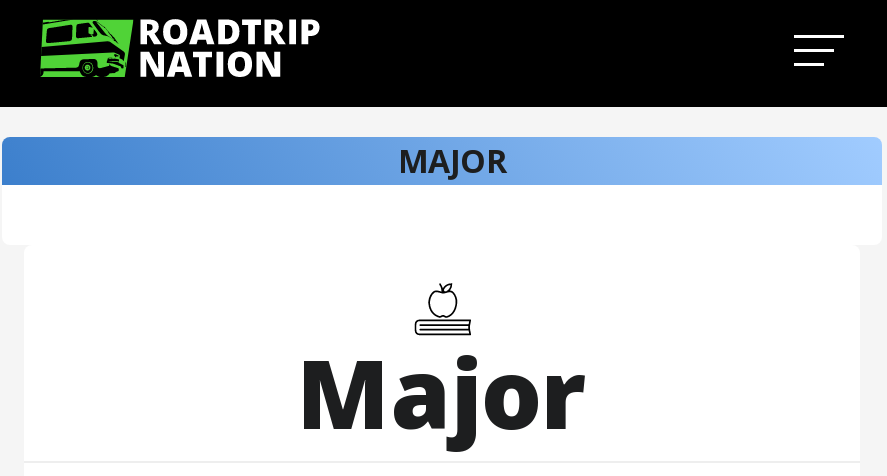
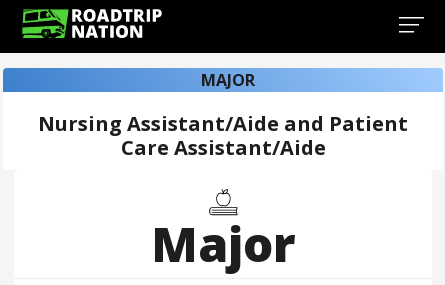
none -> [38,110,408,161] Nursing Assistant/Aide and Patient | Care Assistant/Aide

